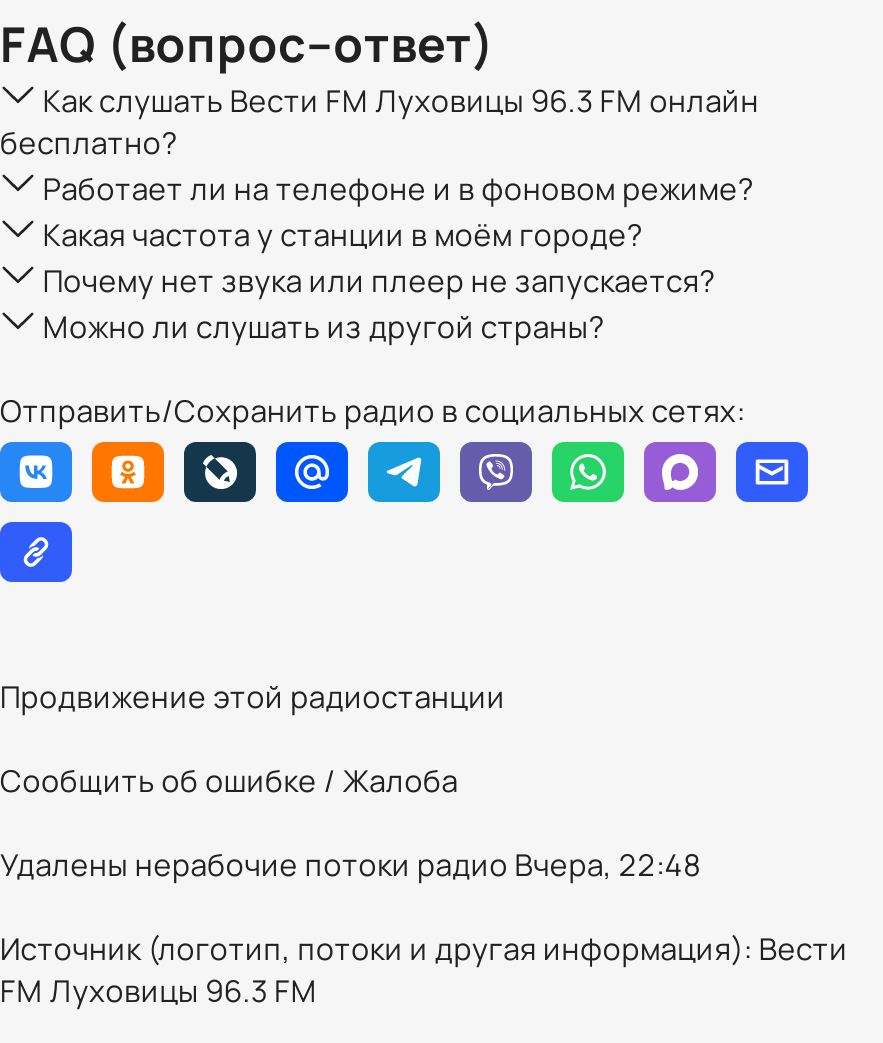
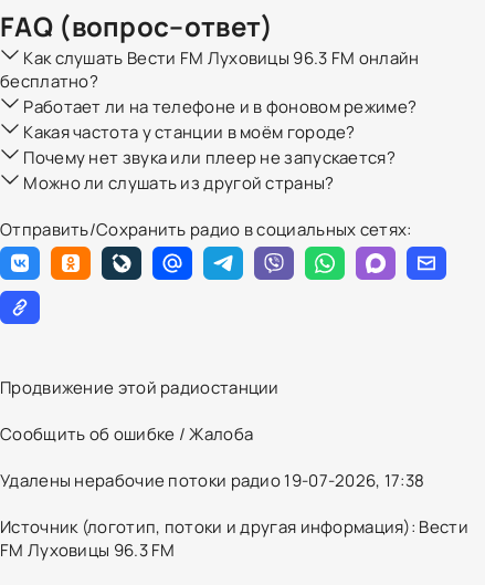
[0,844,702,886] Удалены нерабочие потоки радио Вчера, 22:48 -> [0,469,425,492] Удалены нерабочие потоки радио 19-07-2026, 17:38

